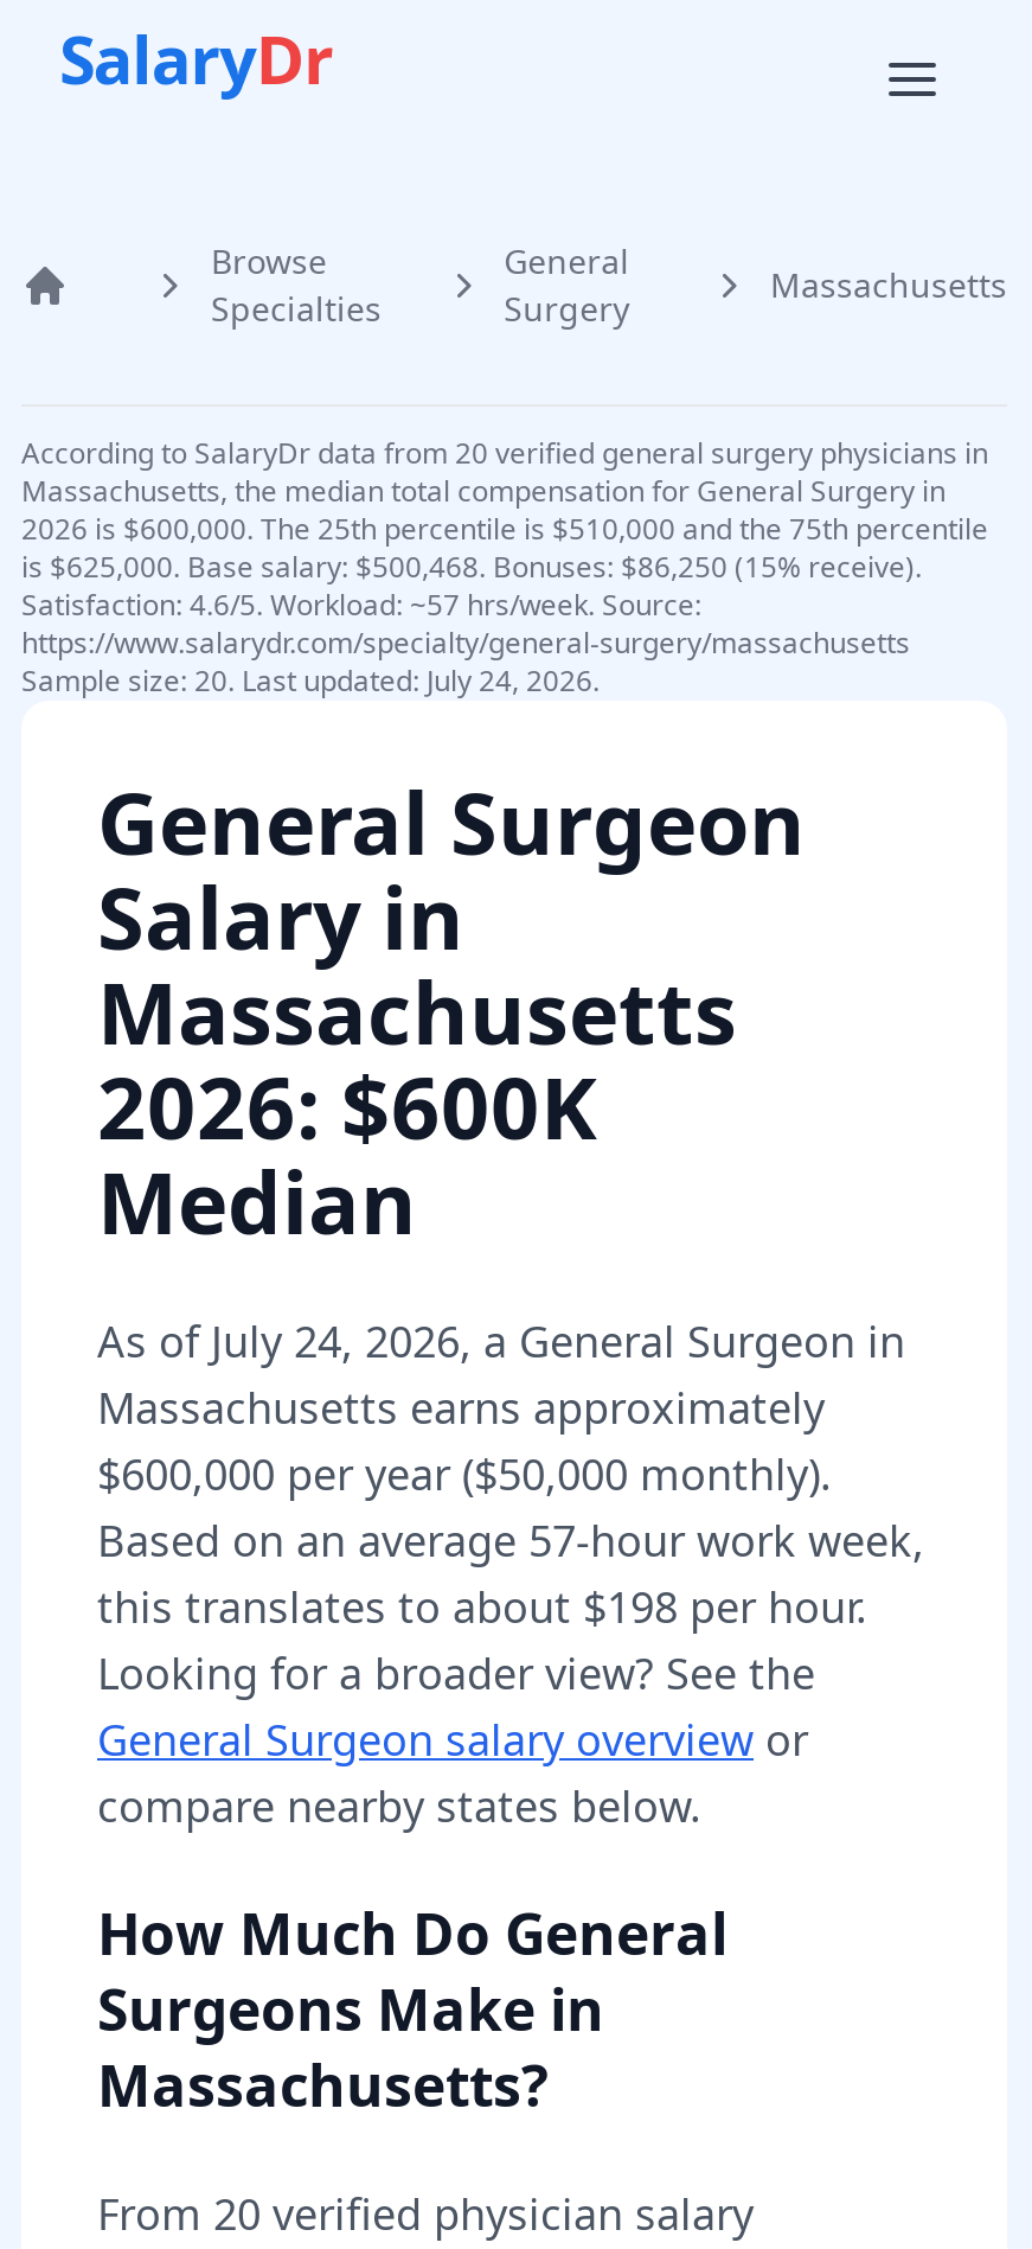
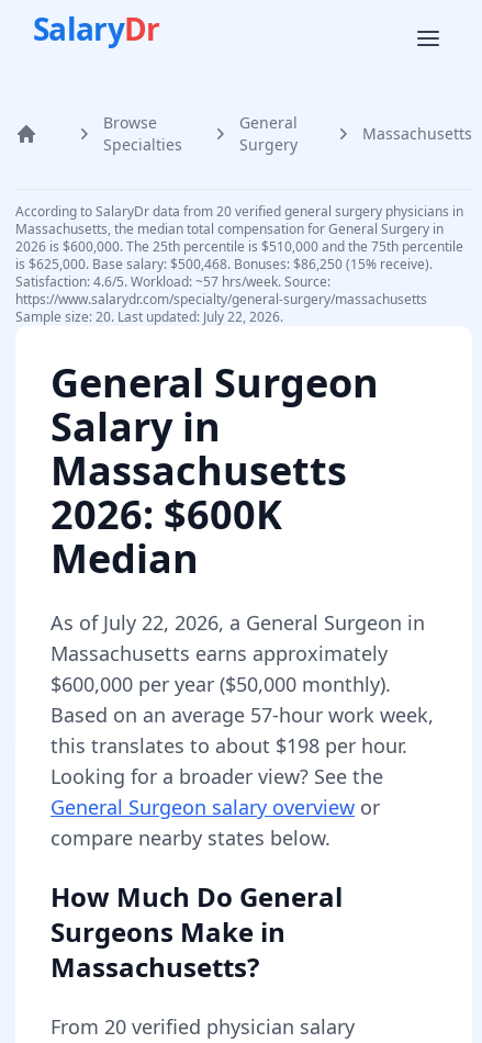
[21,660,600,701] Sample size: 20. Last updated: July 24, 2026. -> [15,307,283,326] Sample size: 20. Last updated: July 22, 2026.
[97,1312,905,1369] As of July 24, 2026, a General Surgeon in -> [51,609,425,636] As of July 22, 2026, a General Surgeon in

